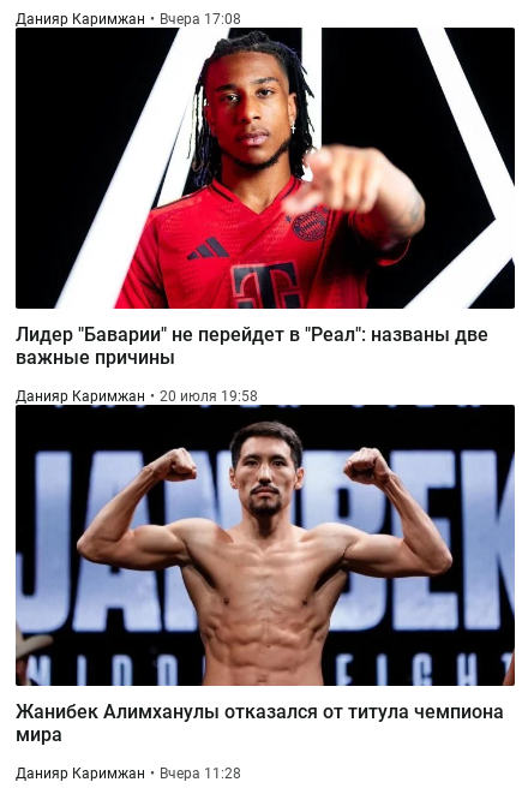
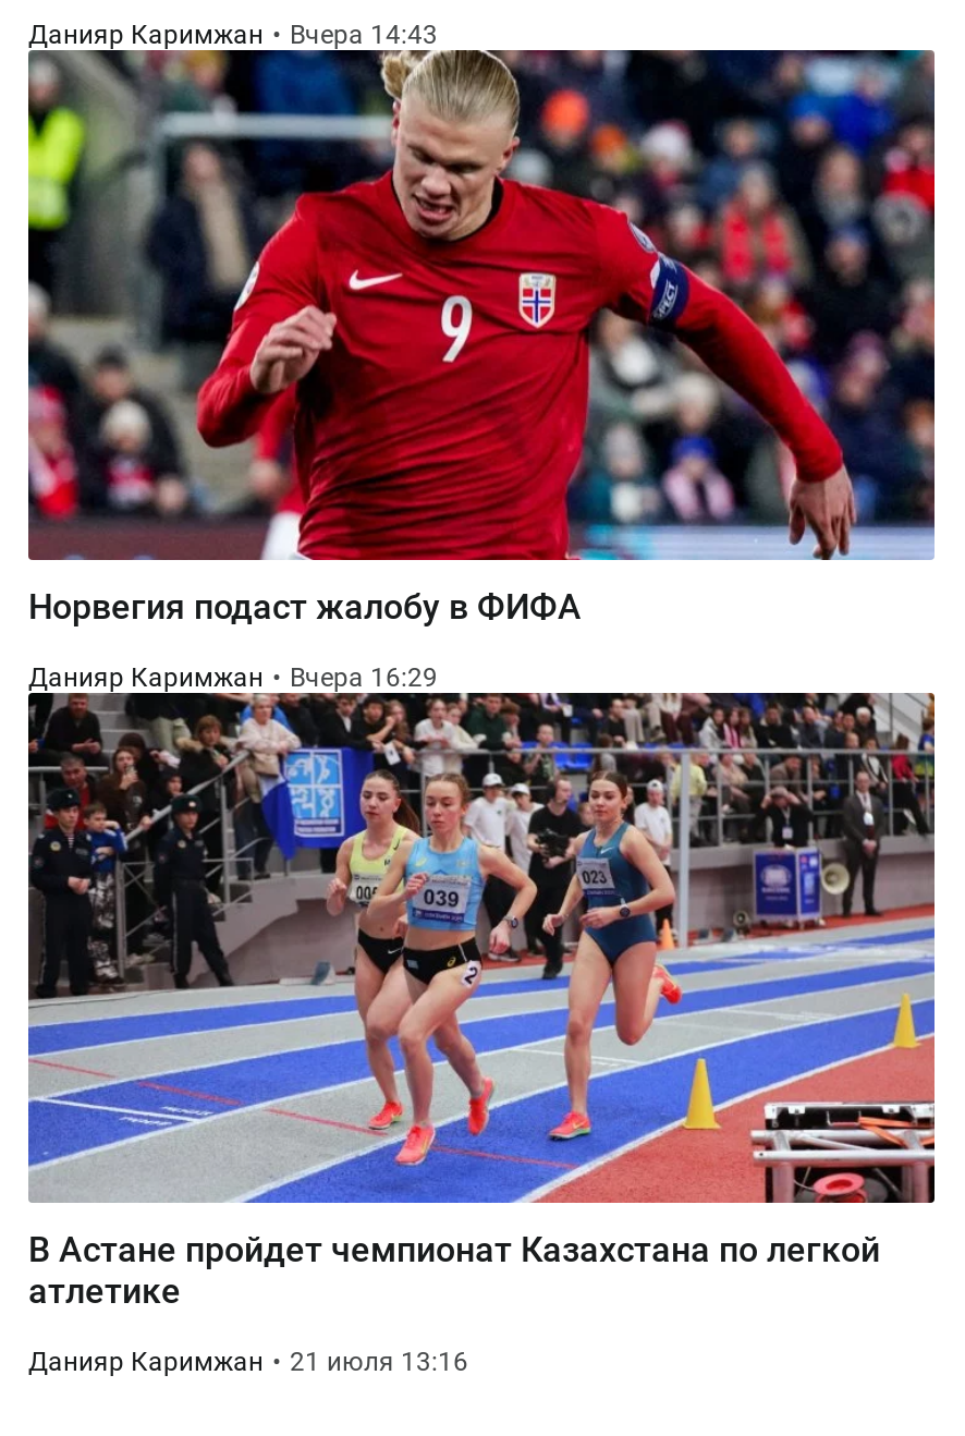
[14,11,516,310] [image] | Данияр Каримжан Вчера 17:08 -> [26,20,937,560] [image] | Данияр Каримжан Вчера 14:43
[16,323,488,369] Лидер "Баварии" не перейдет в "Реал": названы две | важные причины -> [28,586,582,628] Норвегия подаст жалобу в ФИФА
[14,388,516,687] [image] | Данияр Каримжан 20 июля 19:58 -> [26,662,937,1205] [image] | Данияр Каримжан Вчера 16:29
[16,700,504,746] Жанибек Алимханулы отказался от титула чемпиона | мира -> [28,1229,880,1312] В Астане пройдет чемпионат Казахстана по легкой | атлетике
[16,765,241,782] Данияр Каримжан Вчера 11:28 -> [28,1347,468,1377] Данияр Каримжан 21 июля 13:16

